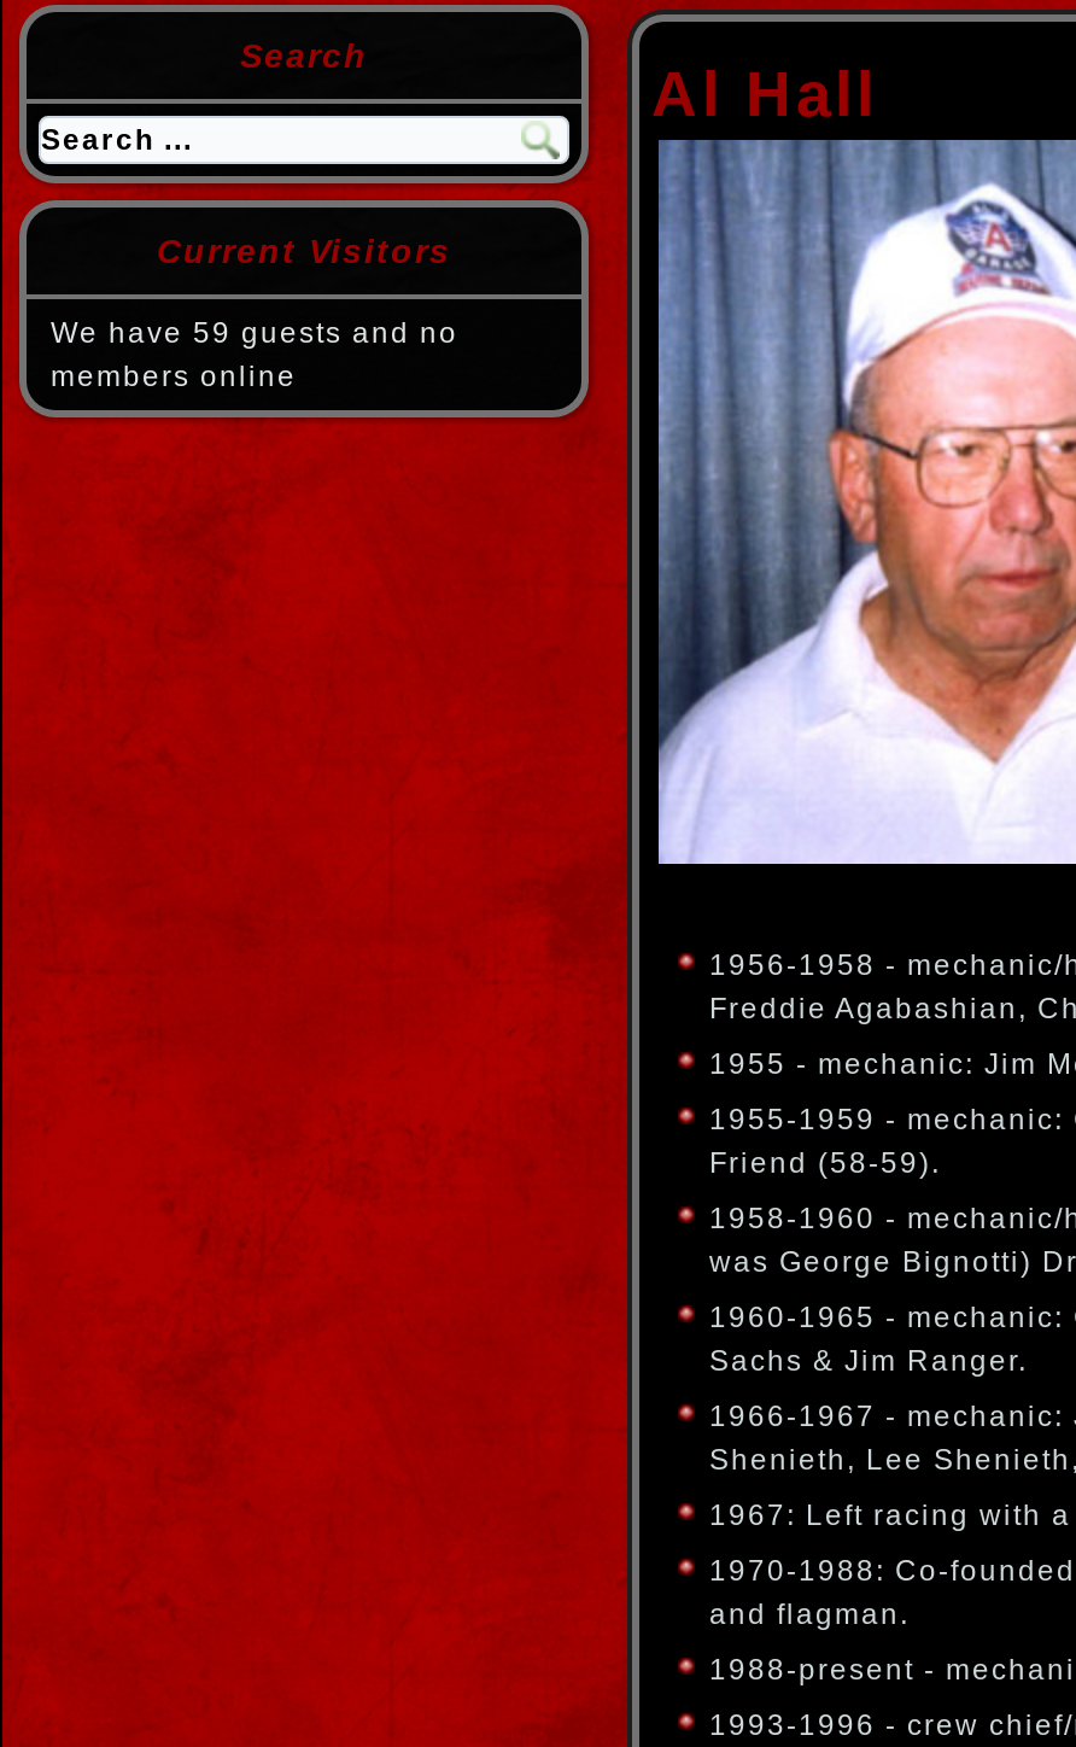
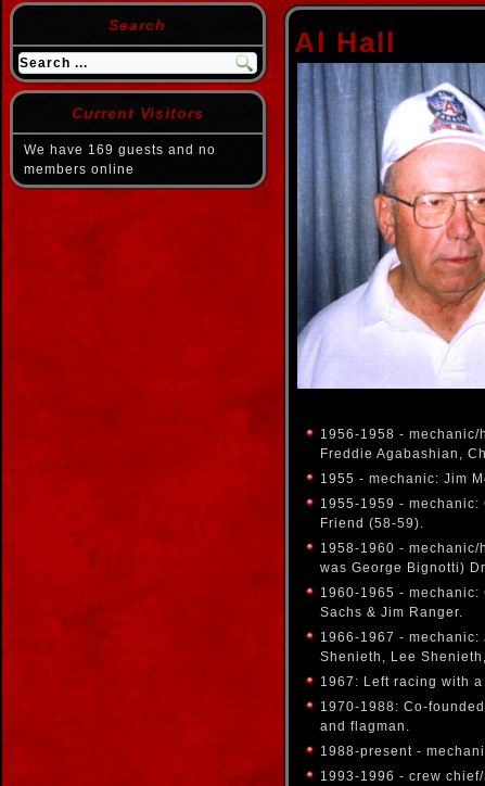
[51,316,458,350] We have 59 guests and no -> [24,142,216,157] We have 169 guests and no

